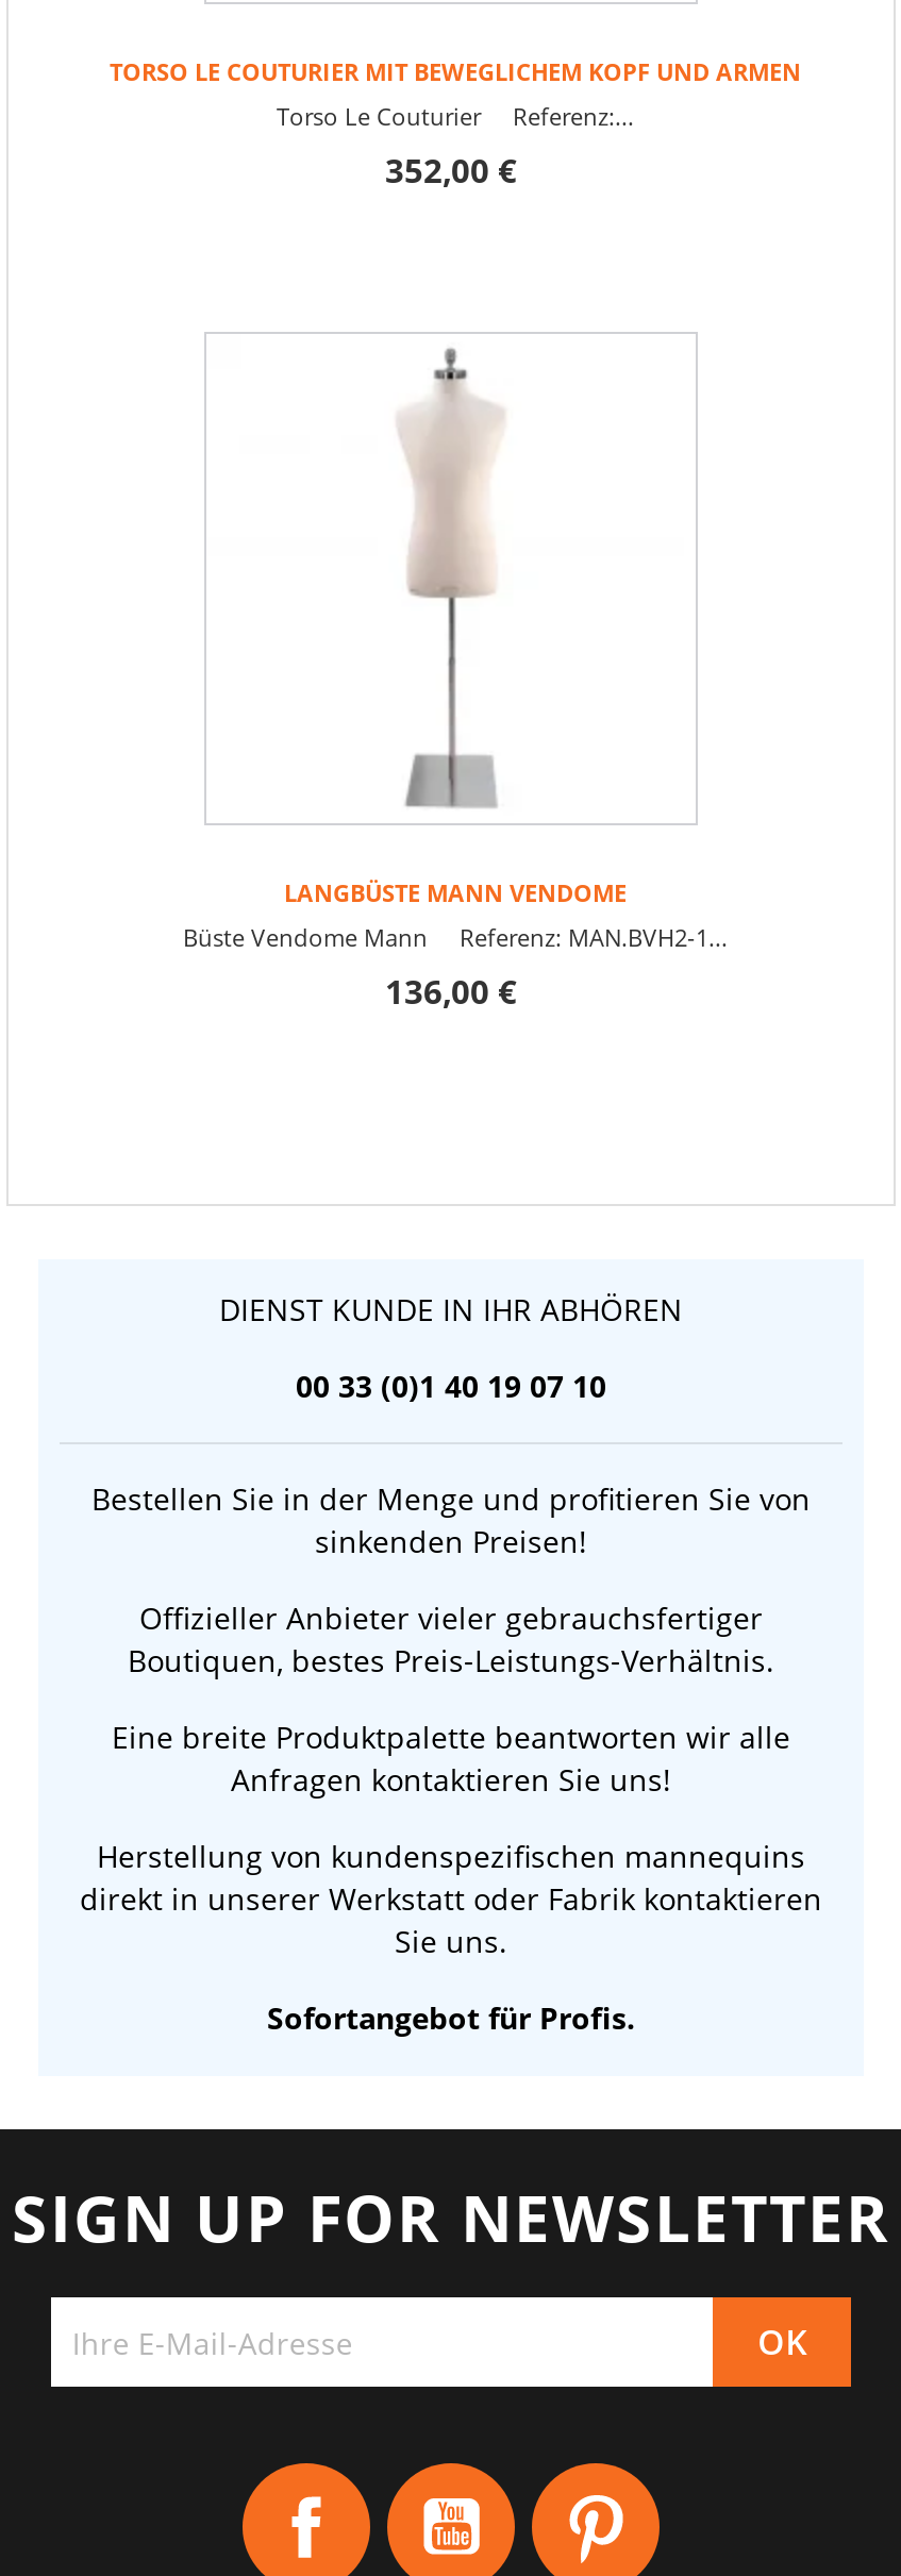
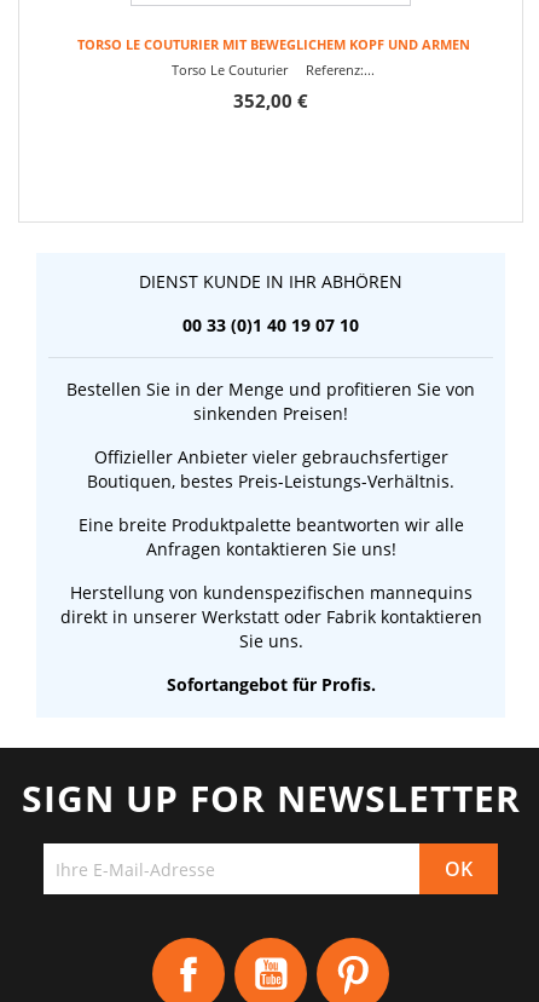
[183,347,728,1015] [image] | LANGBÜSTE MANN VENDOME | Büste Vendome Mann Referenz: MAN.BVH2-1... | 136,00 € -> none

